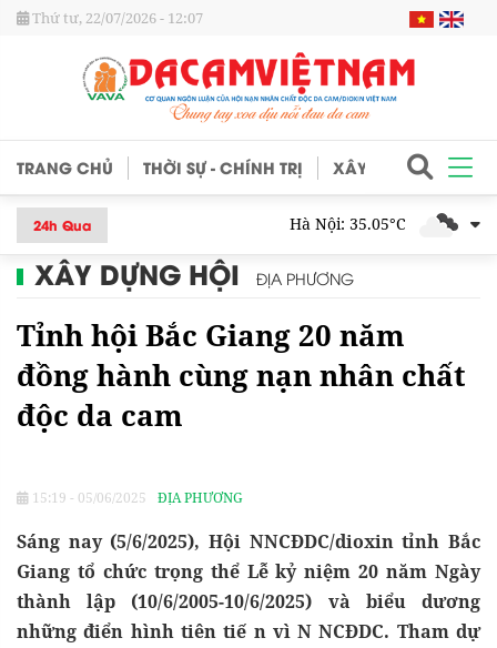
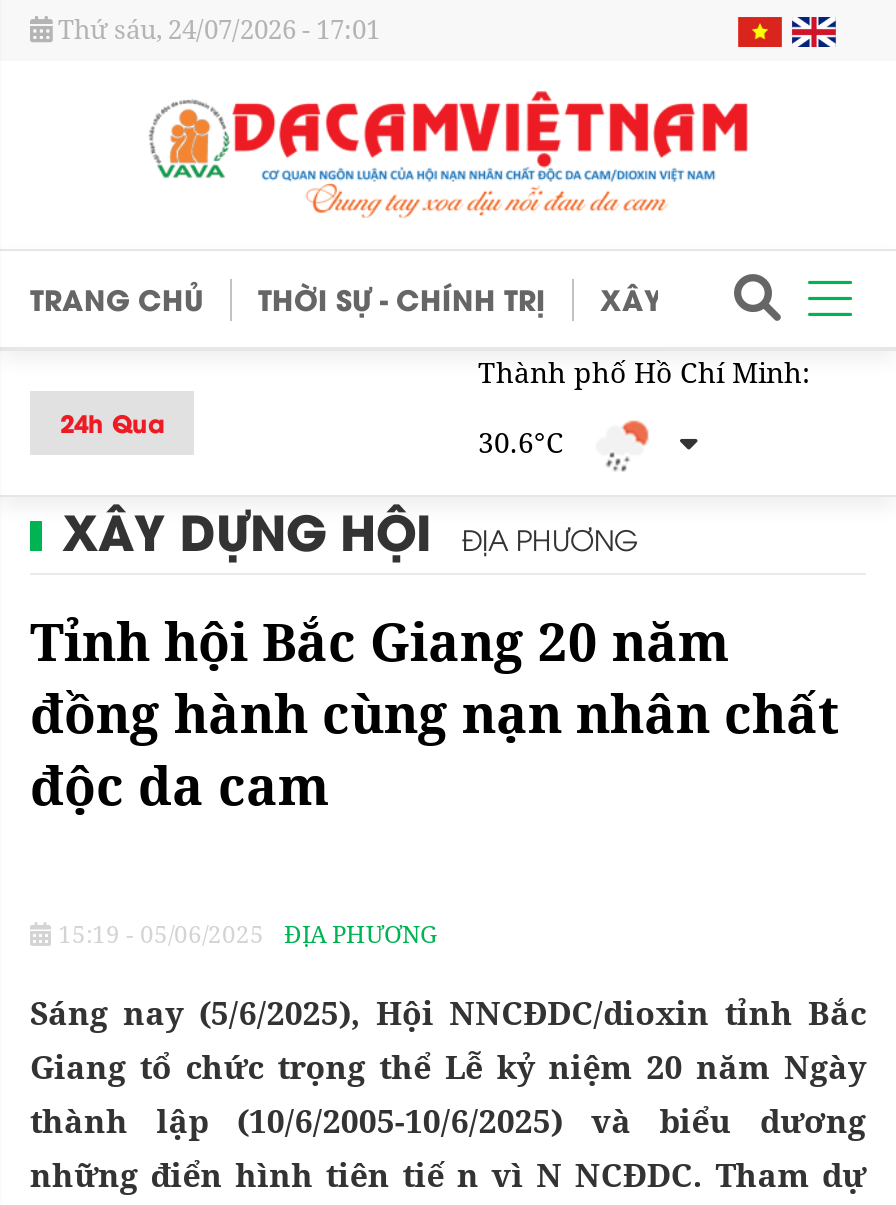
[32,8,203,28] Thứ tư, 22/07/2026 - 12:07 -> [58,11,380,47] Thứ sáu, 24/07/2026 - 17:01
[290,213,410,234] Hà Nội: 35.05°C -> [478,354,810,461] Thành phố Hồ Chí Minh: | 30.6°C

